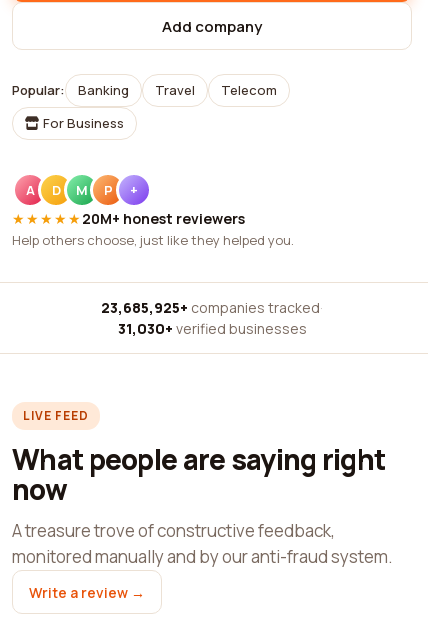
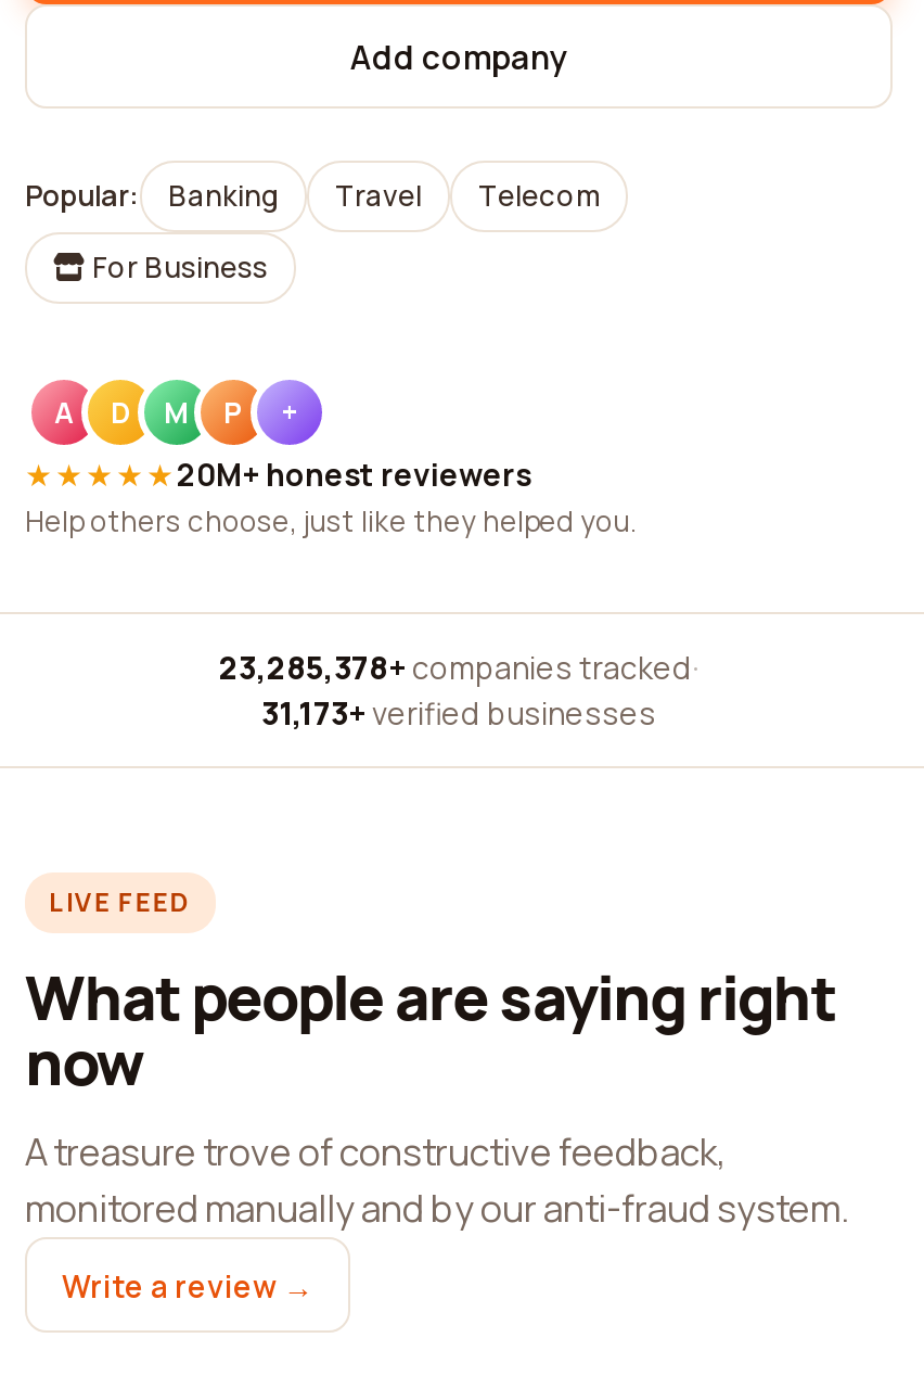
[101,298,323,317] 23,685,925+ companies tracked · -> [219,647,698,688] 23,285,378+ companies tracked ·
[117,319,306,338] 31,030+ verified businesses -> [261,692,656,734] 31,173+ verified businesses

